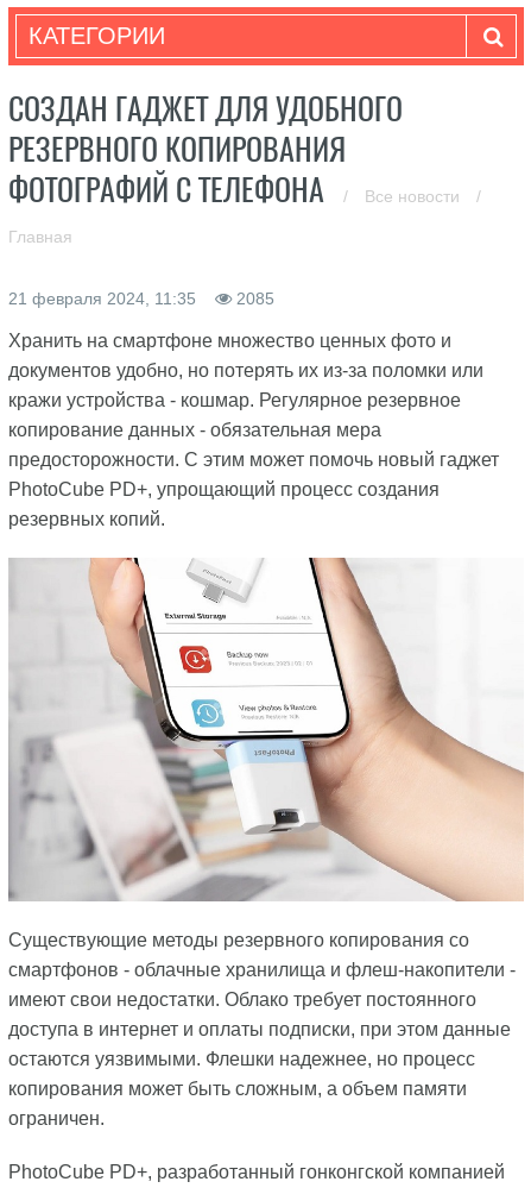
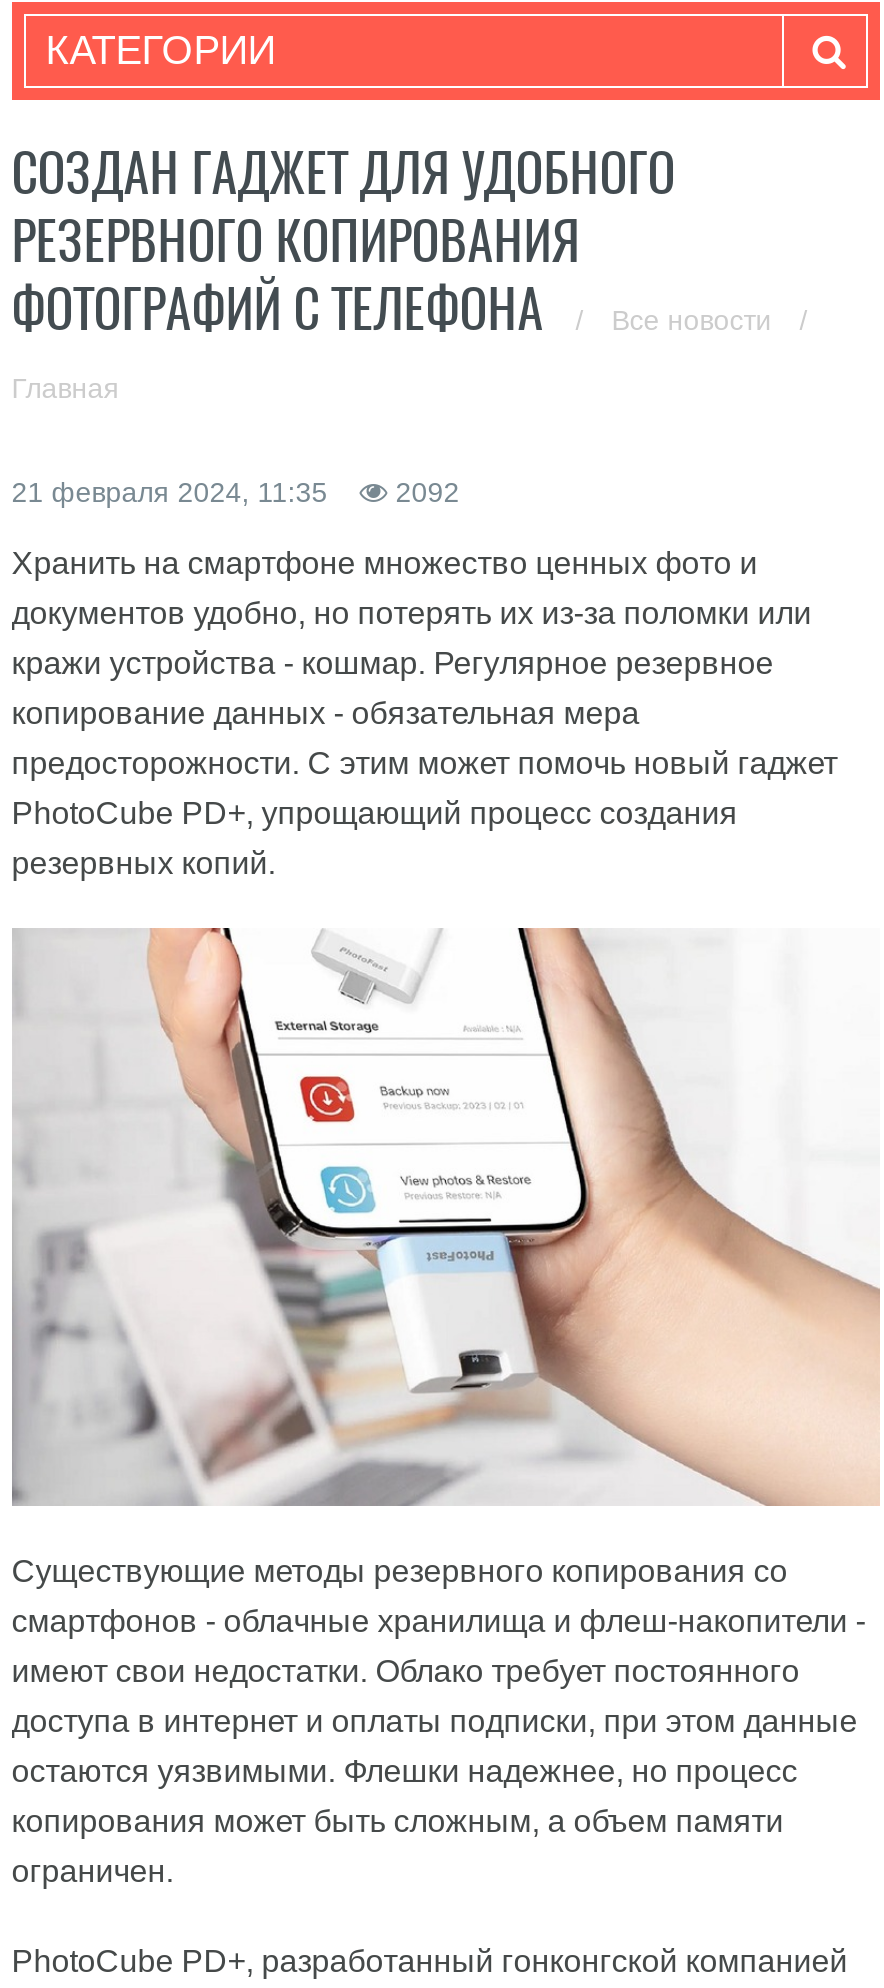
[8,289,274,308] 21 февраля 2024, 11:35 2085 -> [11,476,459,508] 21 февраля 2024, 11:35 2092

